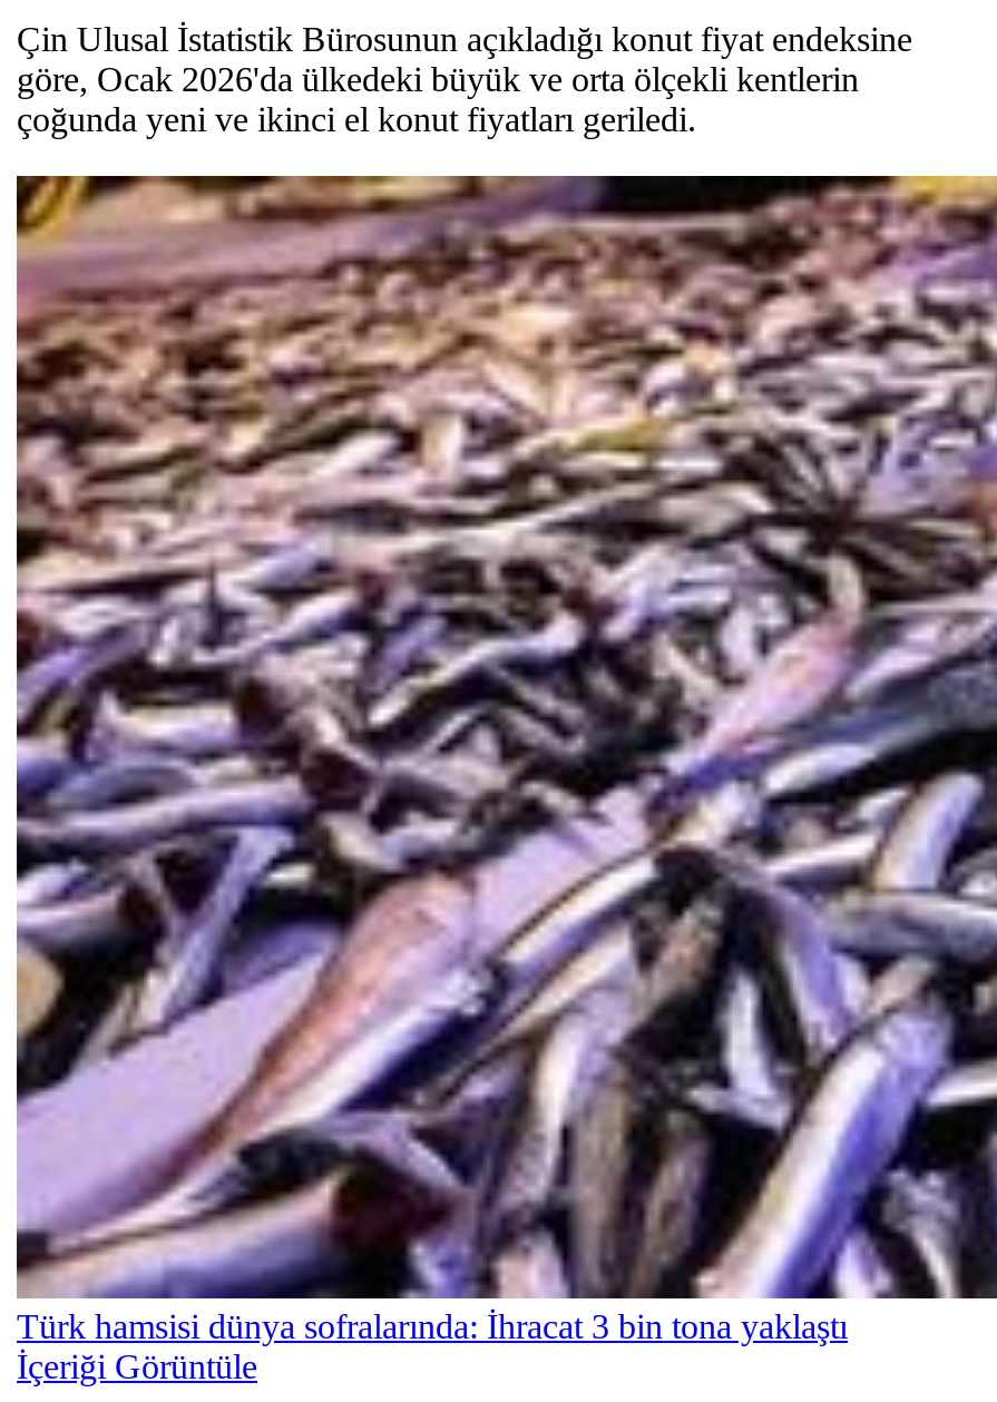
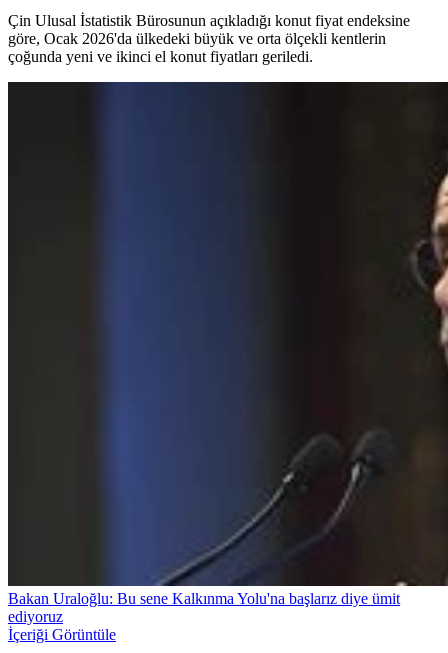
[14,174,990,1346] [image] | Türk hamsisi dünya sofralarında: İhracat 3 bin tona yaklaştı -> [7,81,445,625] [image] | Bakan Uraloğlu: Bu sene Kalkınma Yolu'na başlarız diye ümit | ediyoruz

